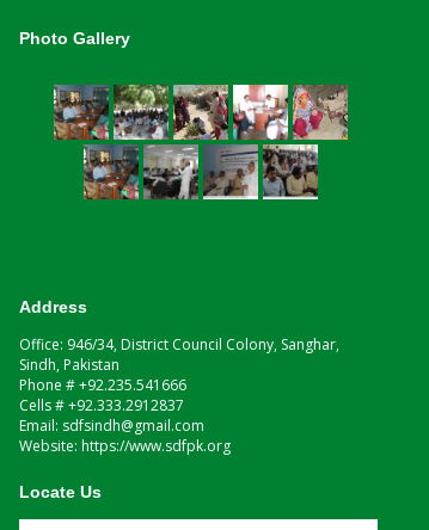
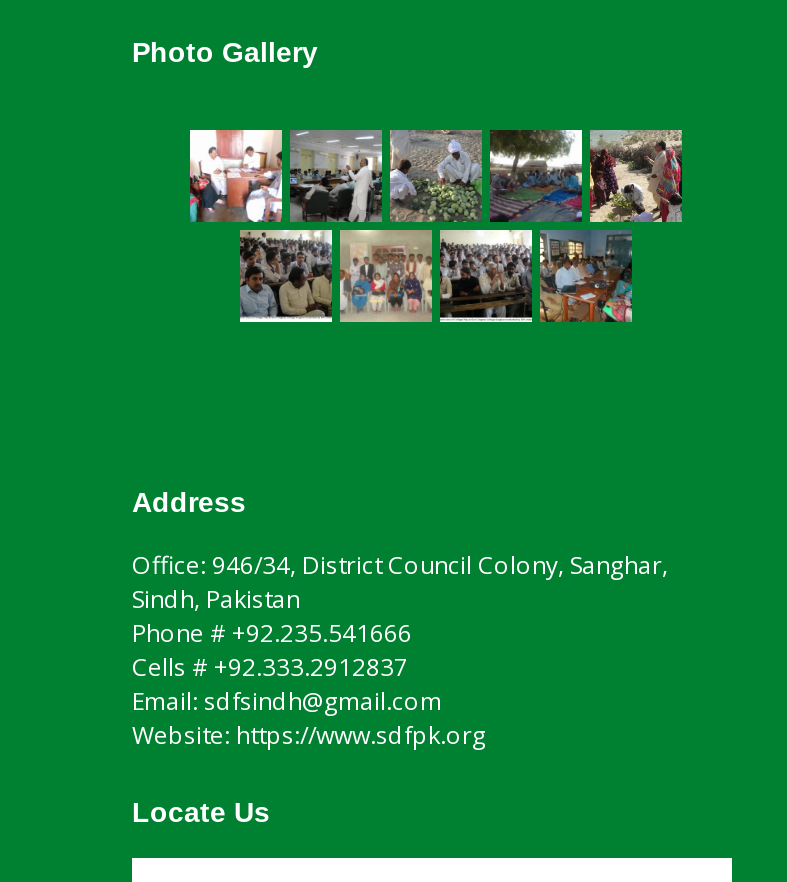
[54,84,349,201] [image] -> [188,128,684,324] [image]

